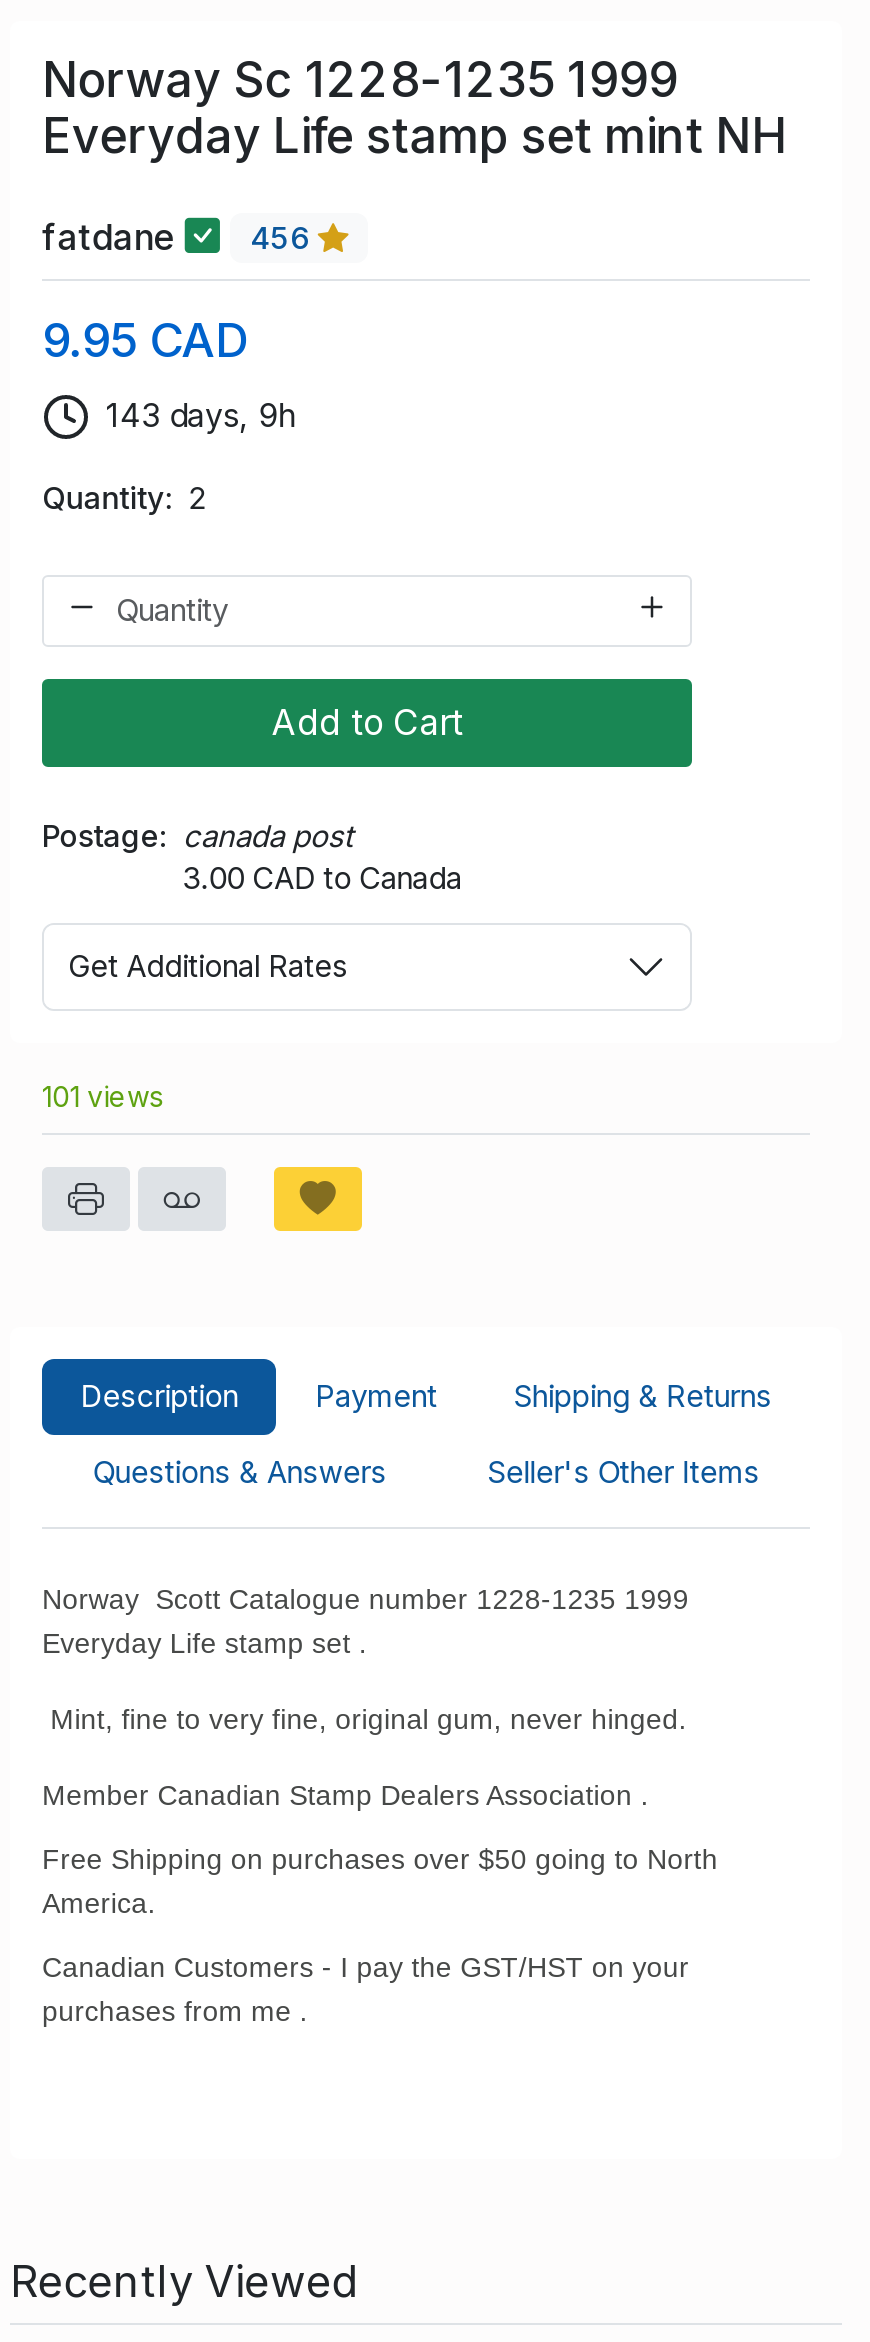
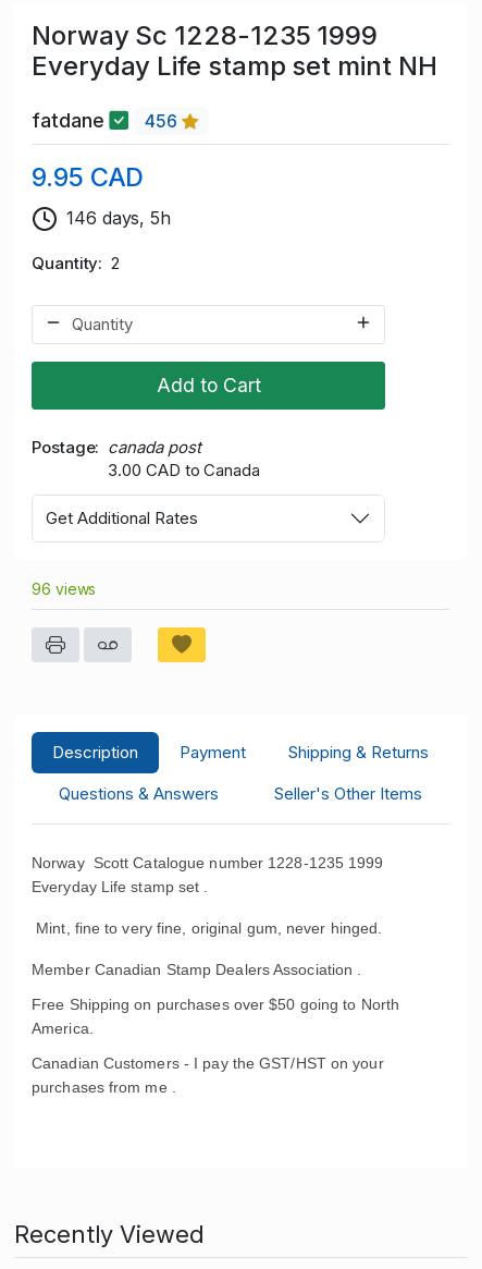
[106,396,298,436] 143 days, 9h -> [66,207,171,229] 146 days, 5h
[42,1078,163,1112] 101 views -> [32,579,96,598] 96 views

